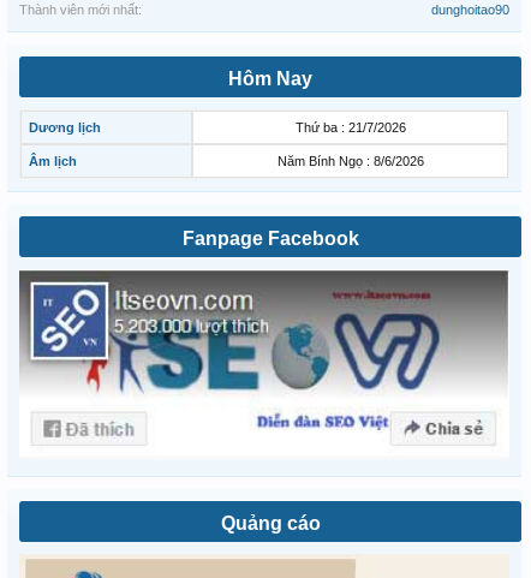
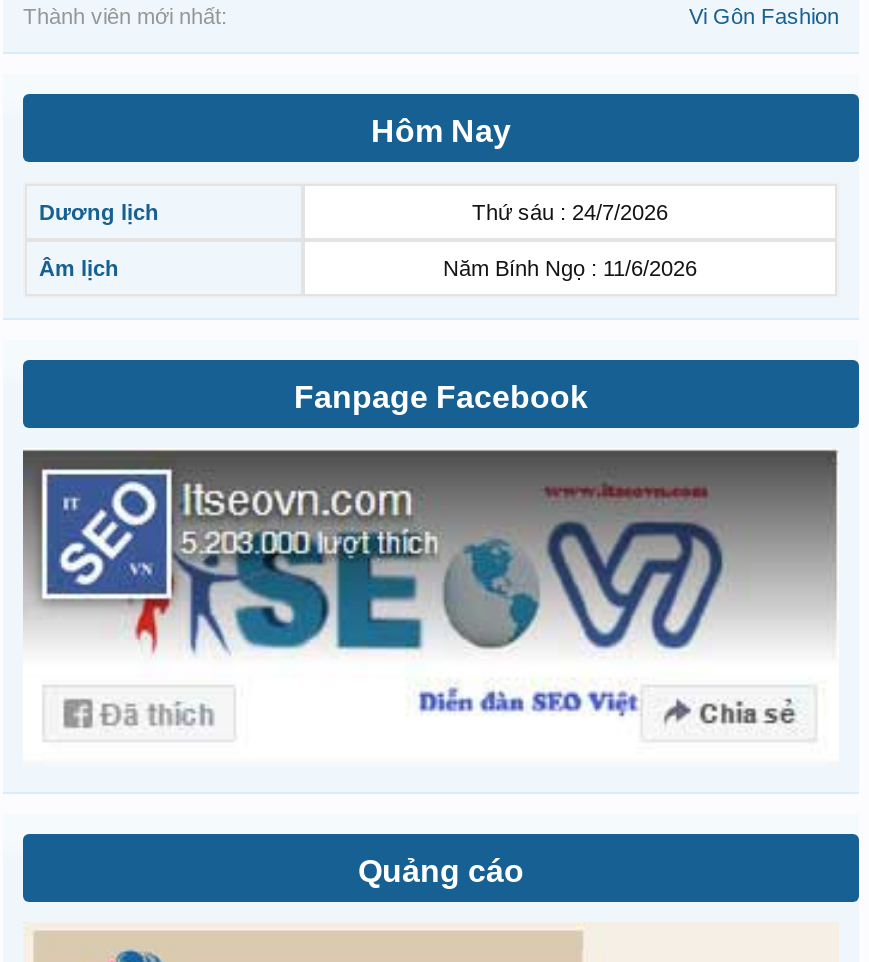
[431,3,509,17] dunghoitao90 -> [689,4,839,28] Vi Gôn Fashion
[295,120,405,135] Thứ ba : 21/7/2026 -> [472,200,668,224] Thứ sáu : 24/7/2026
[277,154,423,168] Năm Bính Ngọ : 8/6/2026 -> [443,256,697,280] Năm Bính Ngọ : 11/6/2026

